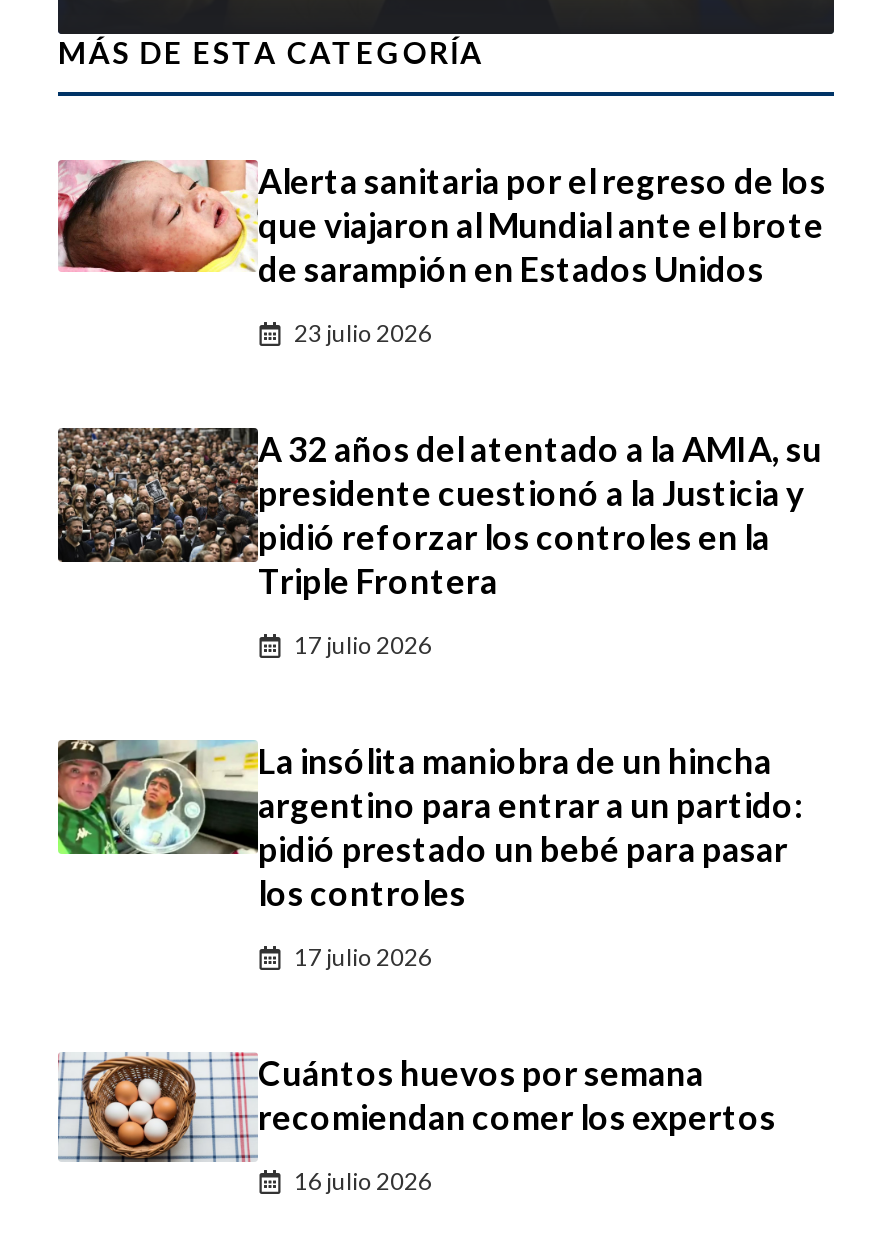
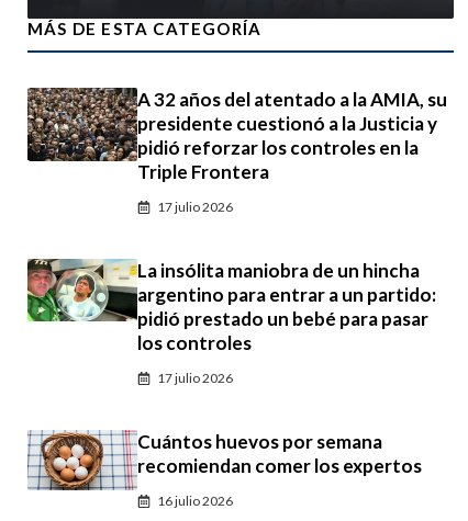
[56,158,826,348] [image] | Alerta sanitaria por el regreso de los | que viajaron al Mundial ante el brote | de sarampión en Estados Unidos | 23 julio 2026 -> none

